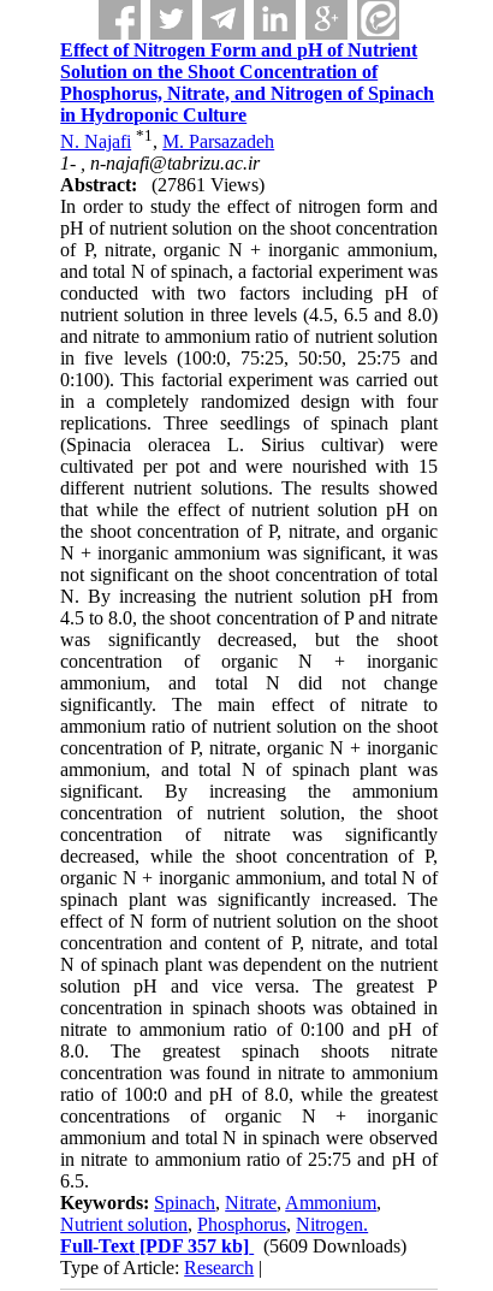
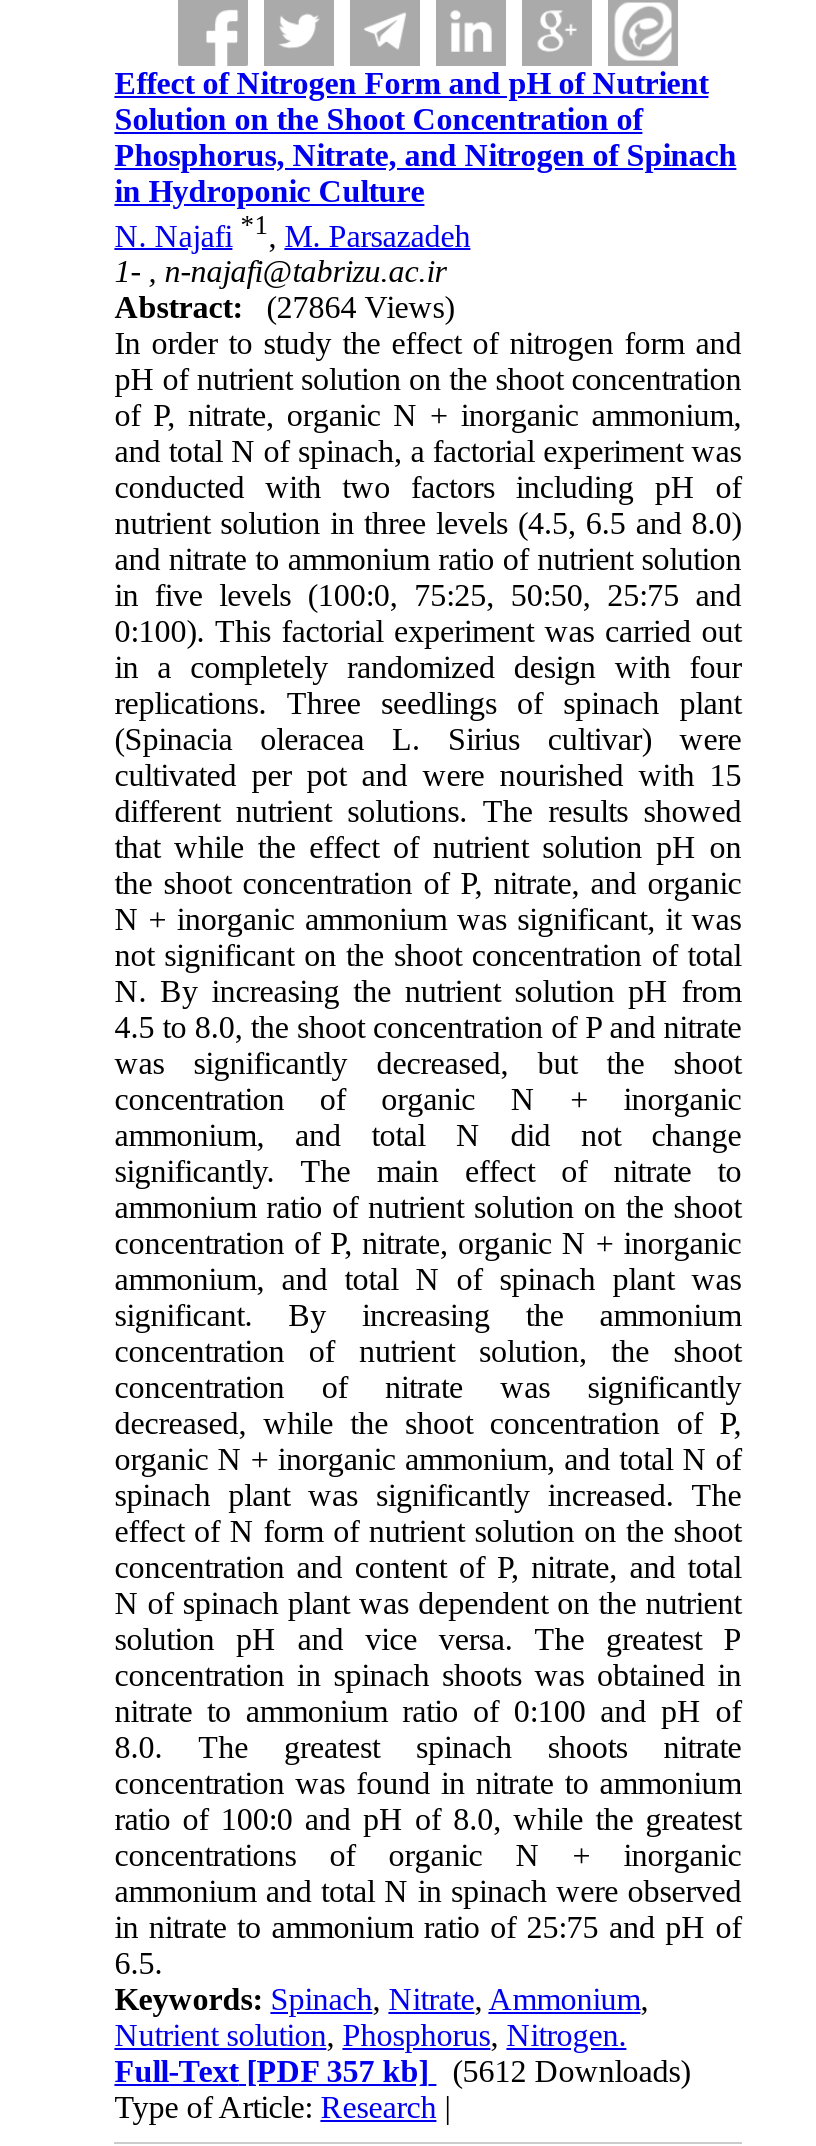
[60,175,265,195] Abstract: (27861 Views) -> [114,291,454,325] Abstract: (27864 Views)
[60,1236,407,1256] Full-Text [PDF 357 kb] (5609 Downloads) -> [114,2055,690,2089] Full-Text [PDF 357 kb] (5612 Downloads)

